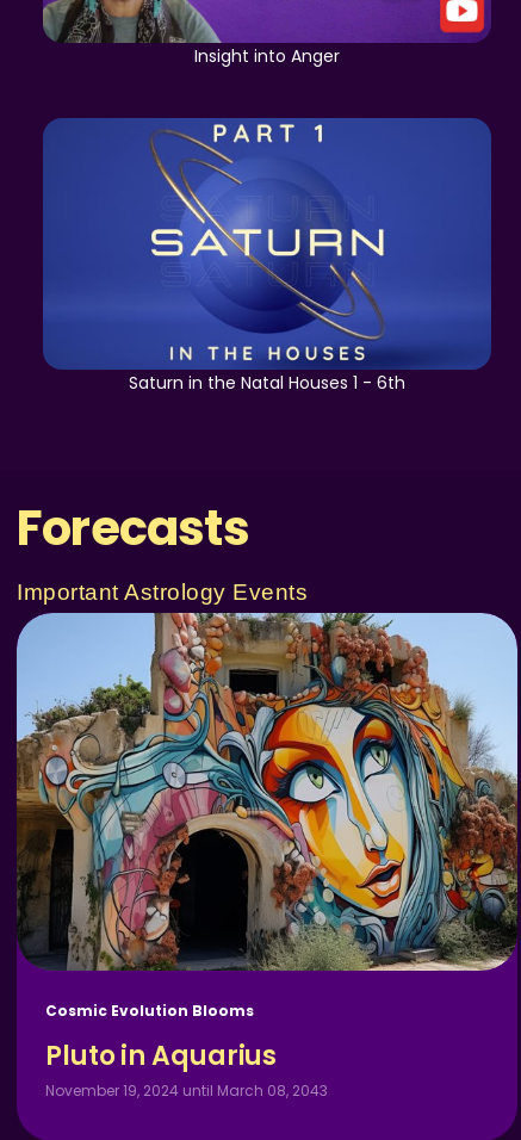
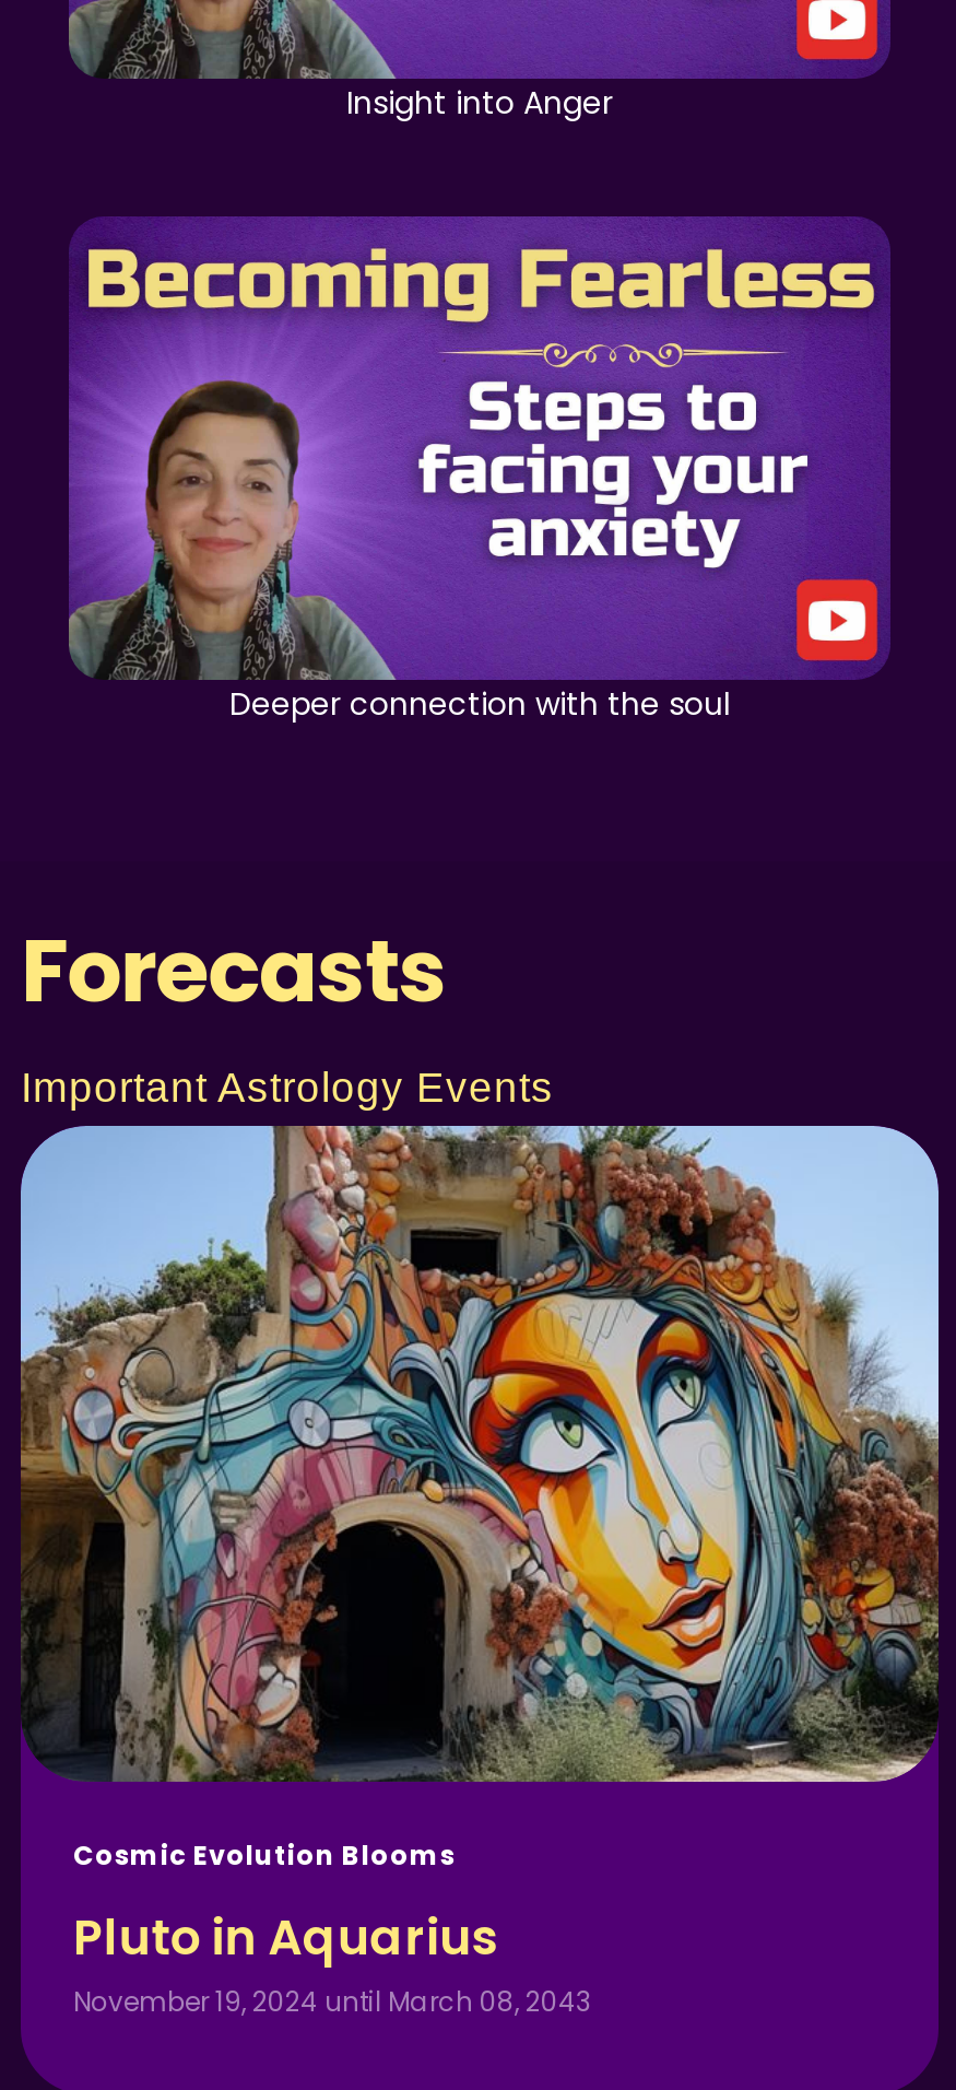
[43,118,491,395] [image] | Saturn in the Natal Houses 1 - 6th -> [69,216,888,725] [image] | Deeper connection with the soul

